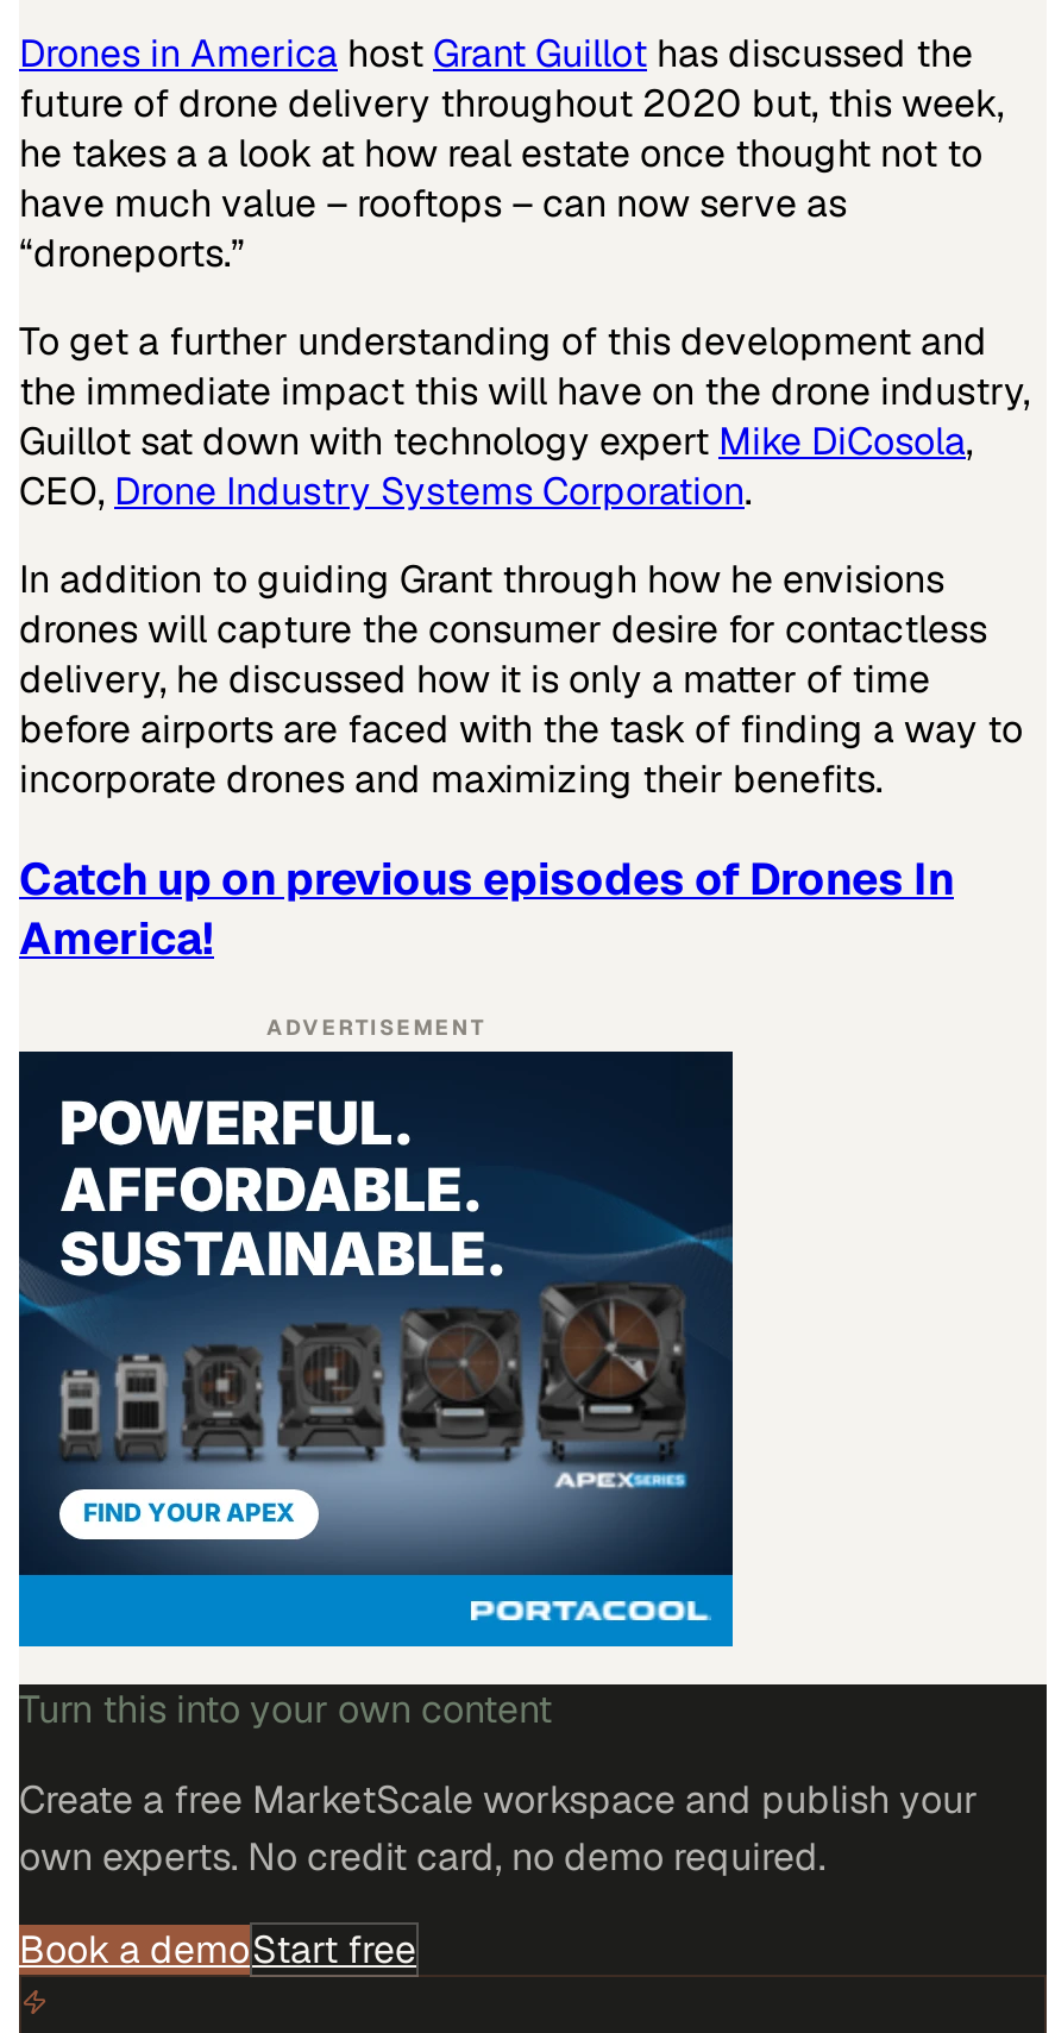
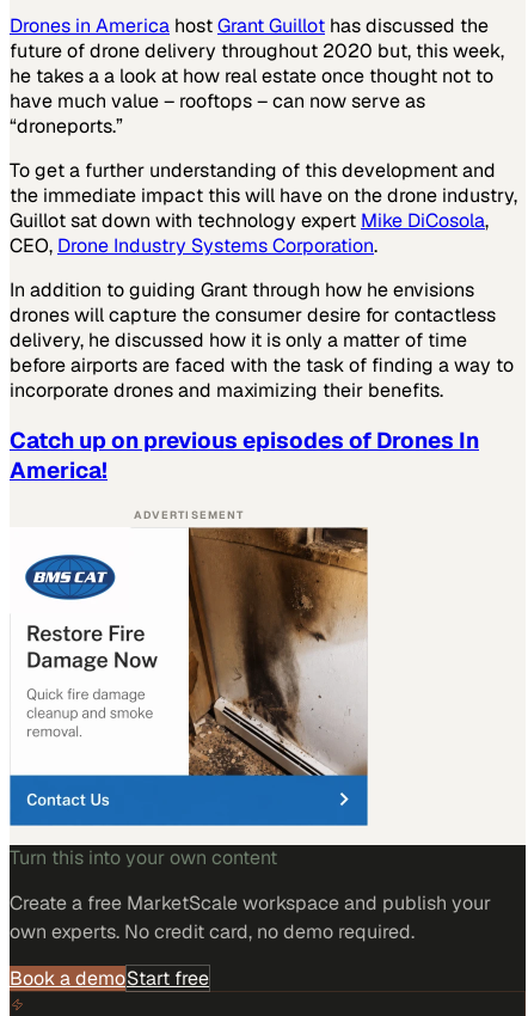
[17,1049,735,1646] [image] -> [8,526,369,827] [image]

